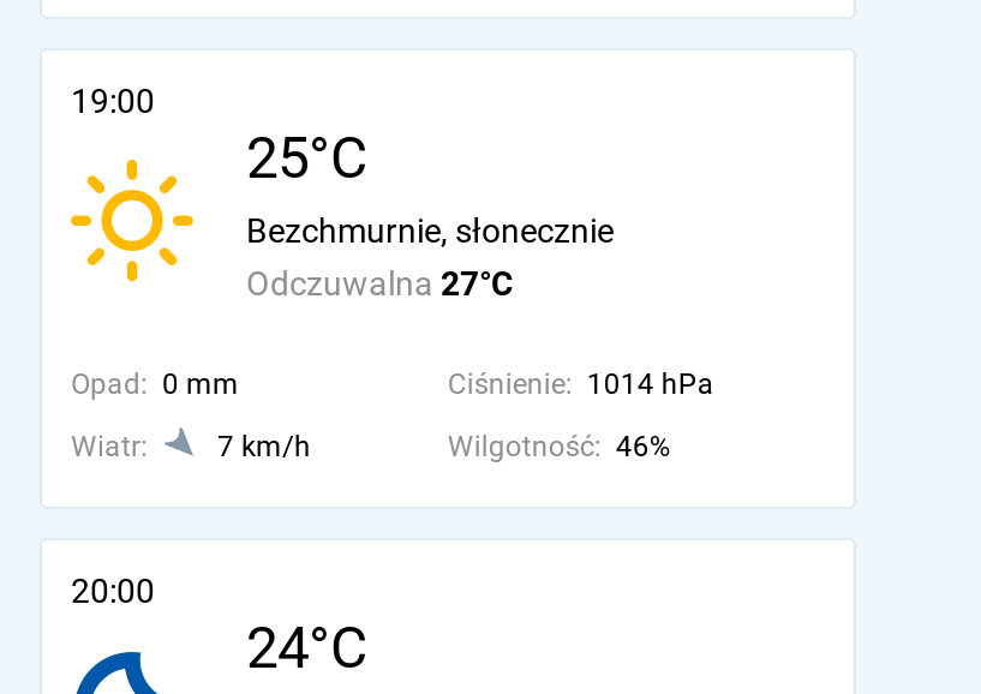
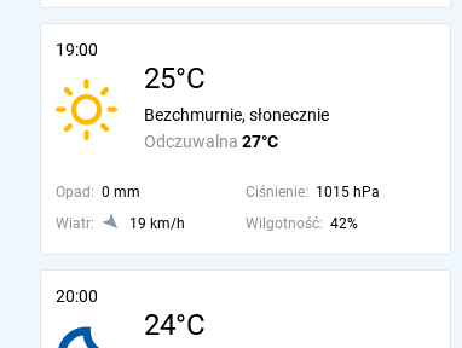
[448,367,714,401] Ciśnienie: 1014 hPa -> [245,184,380,201] Ciśnienie: 1015 hPa
[217,430,311,463] 7 km/h -> [129,215,185,232] 19 km/h
[448,430,671,463] Wilgotność: 46% -> [245,215,358,232] Wilgotność: 42%

